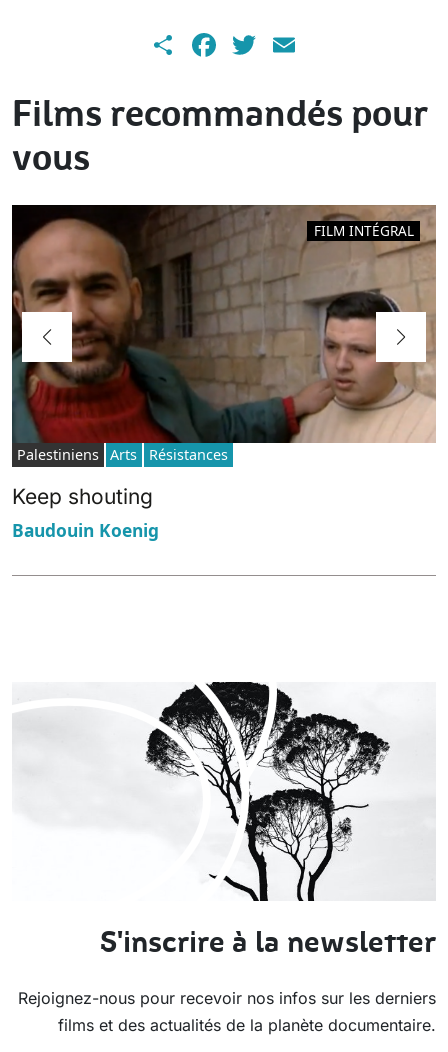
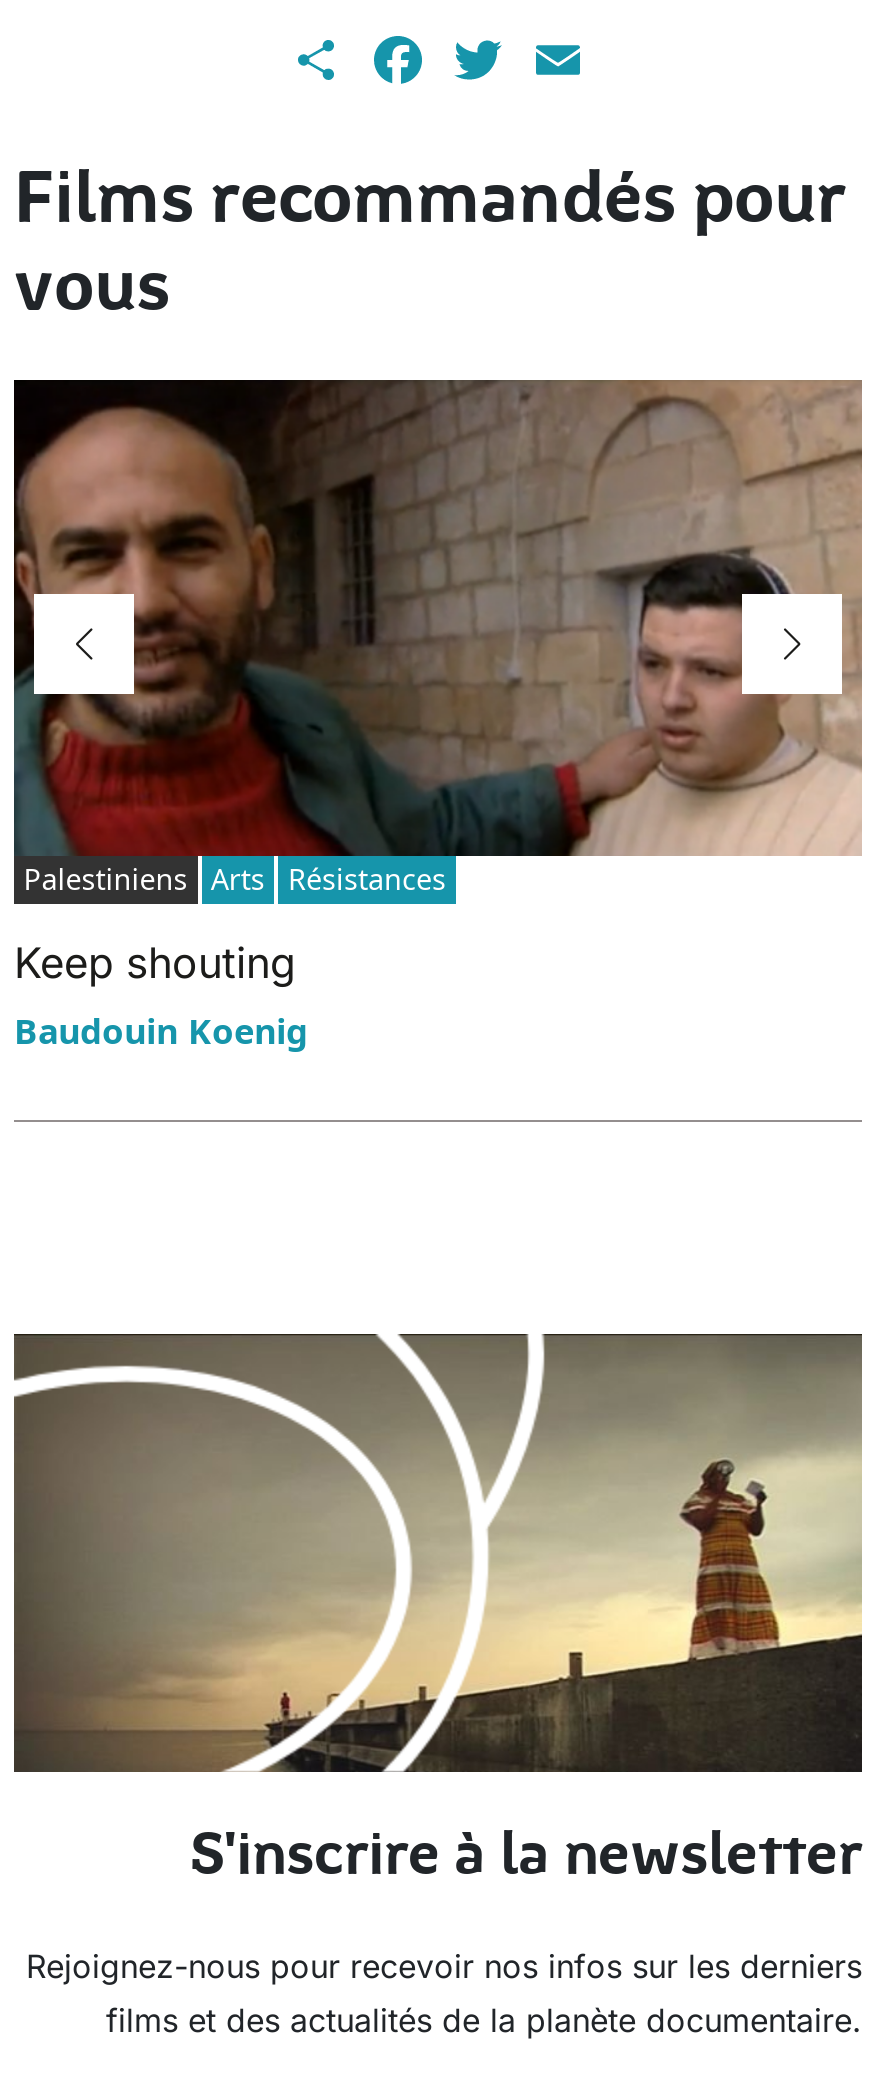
[314,221,414,240] FILM INTÉGRAL -> none
[12,682,436,901] [image] -> [12,1332,864,1774] [image]

